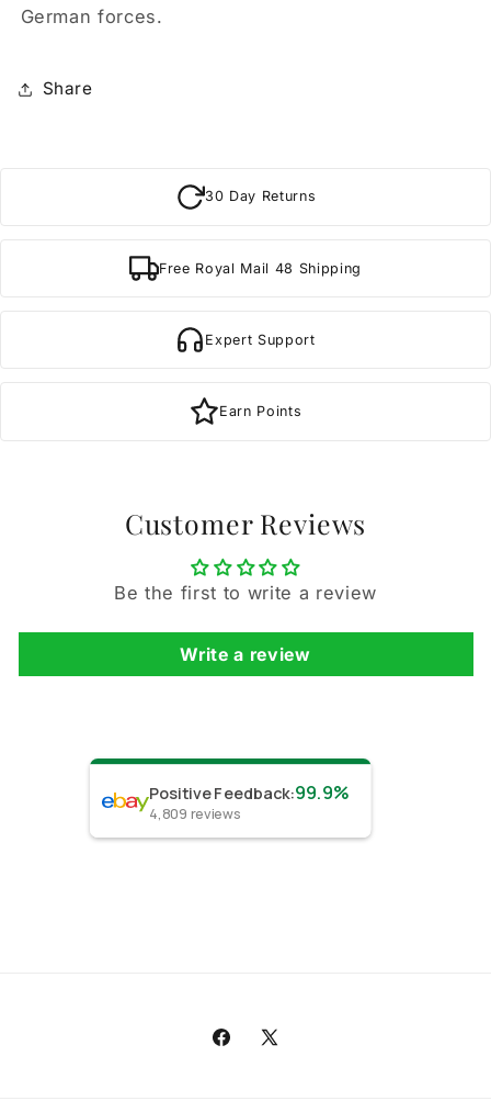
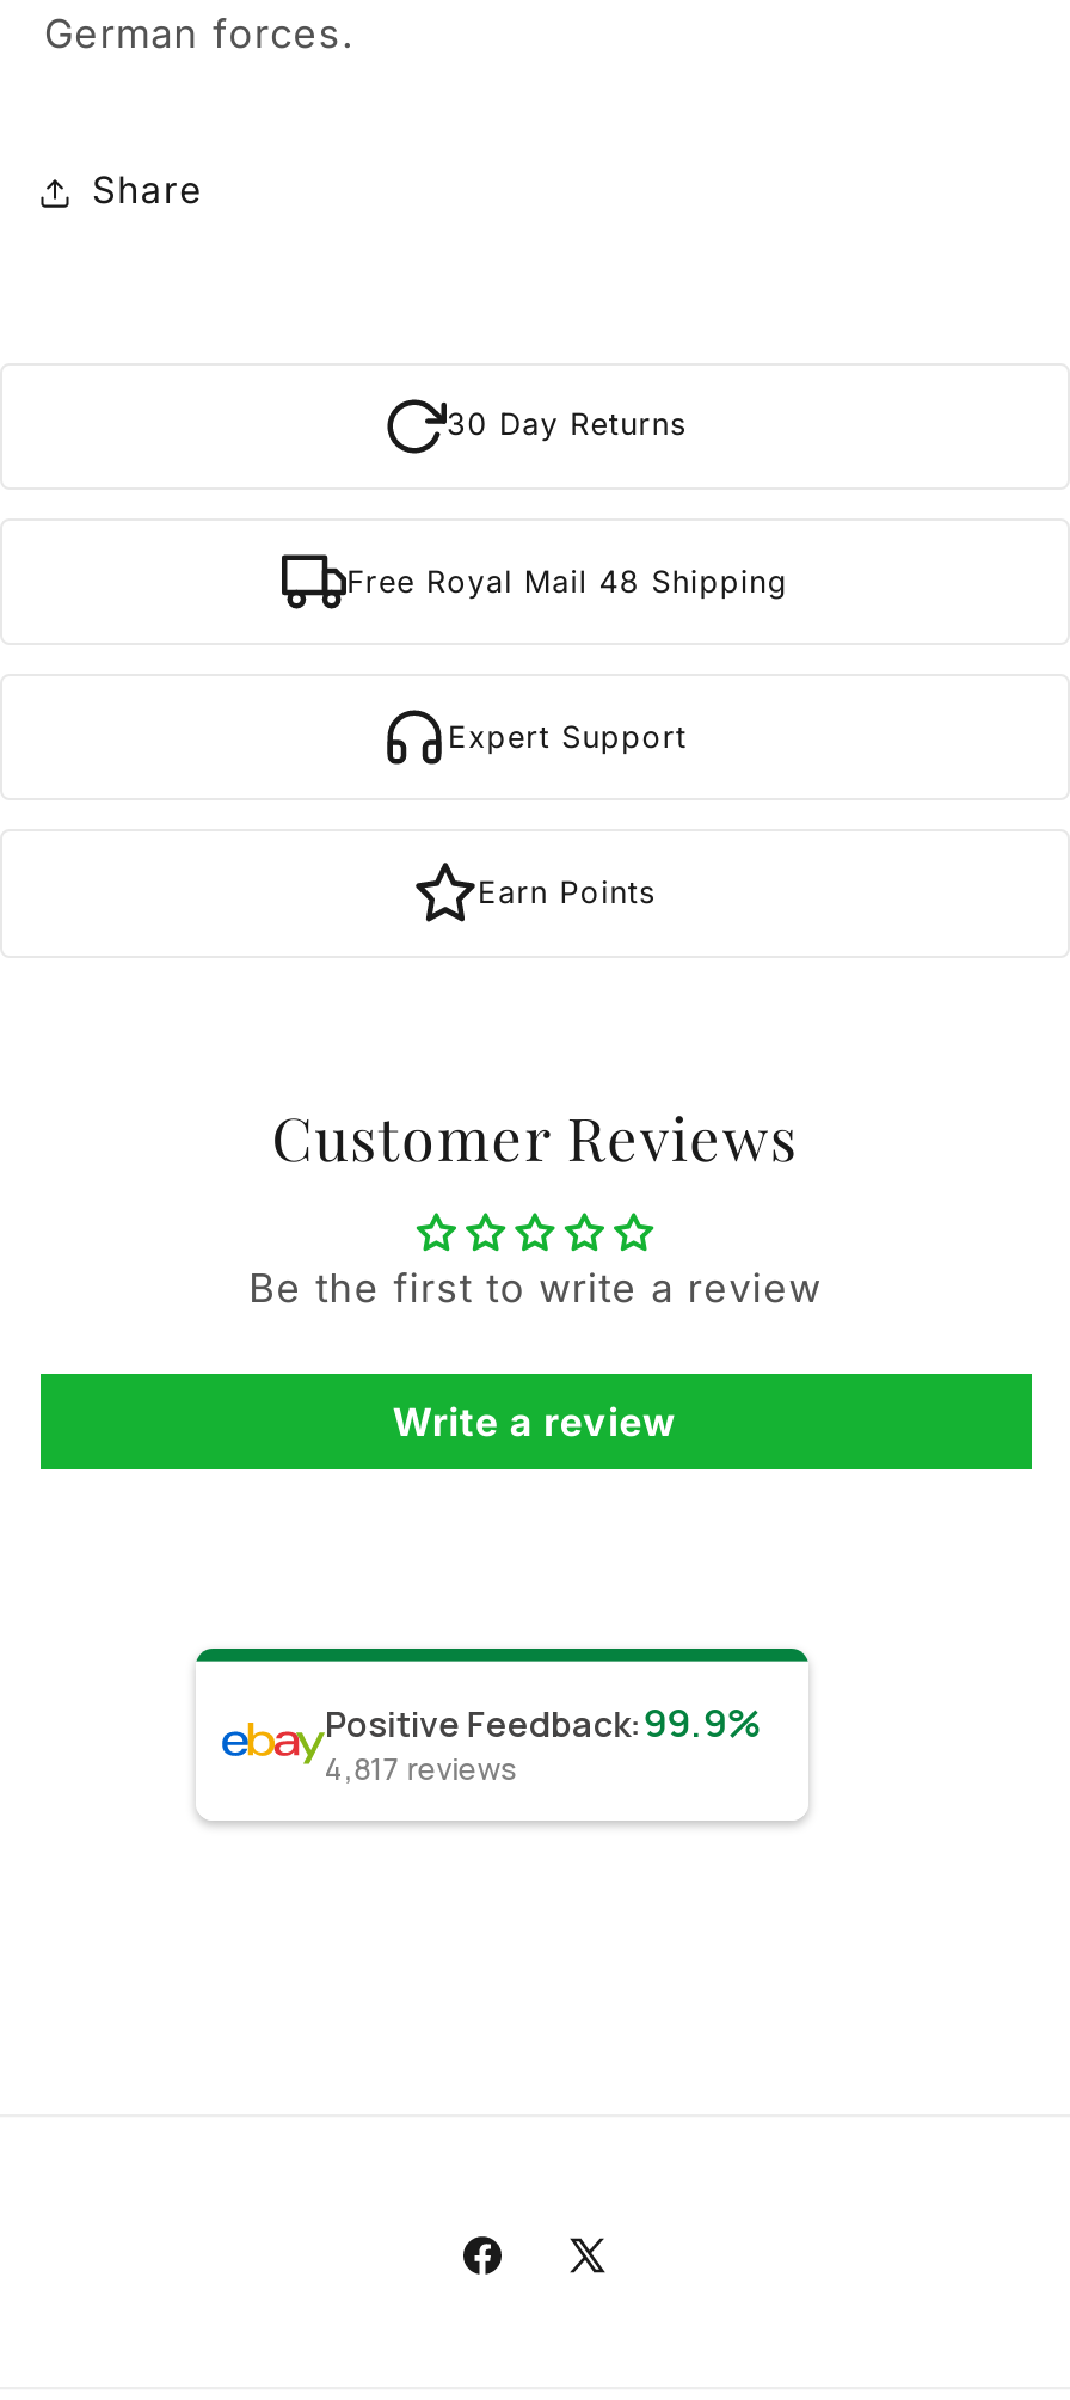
[149,804,241,822] 4,809 reviews -> [324,1747,517,1787] 4,817 reviews

